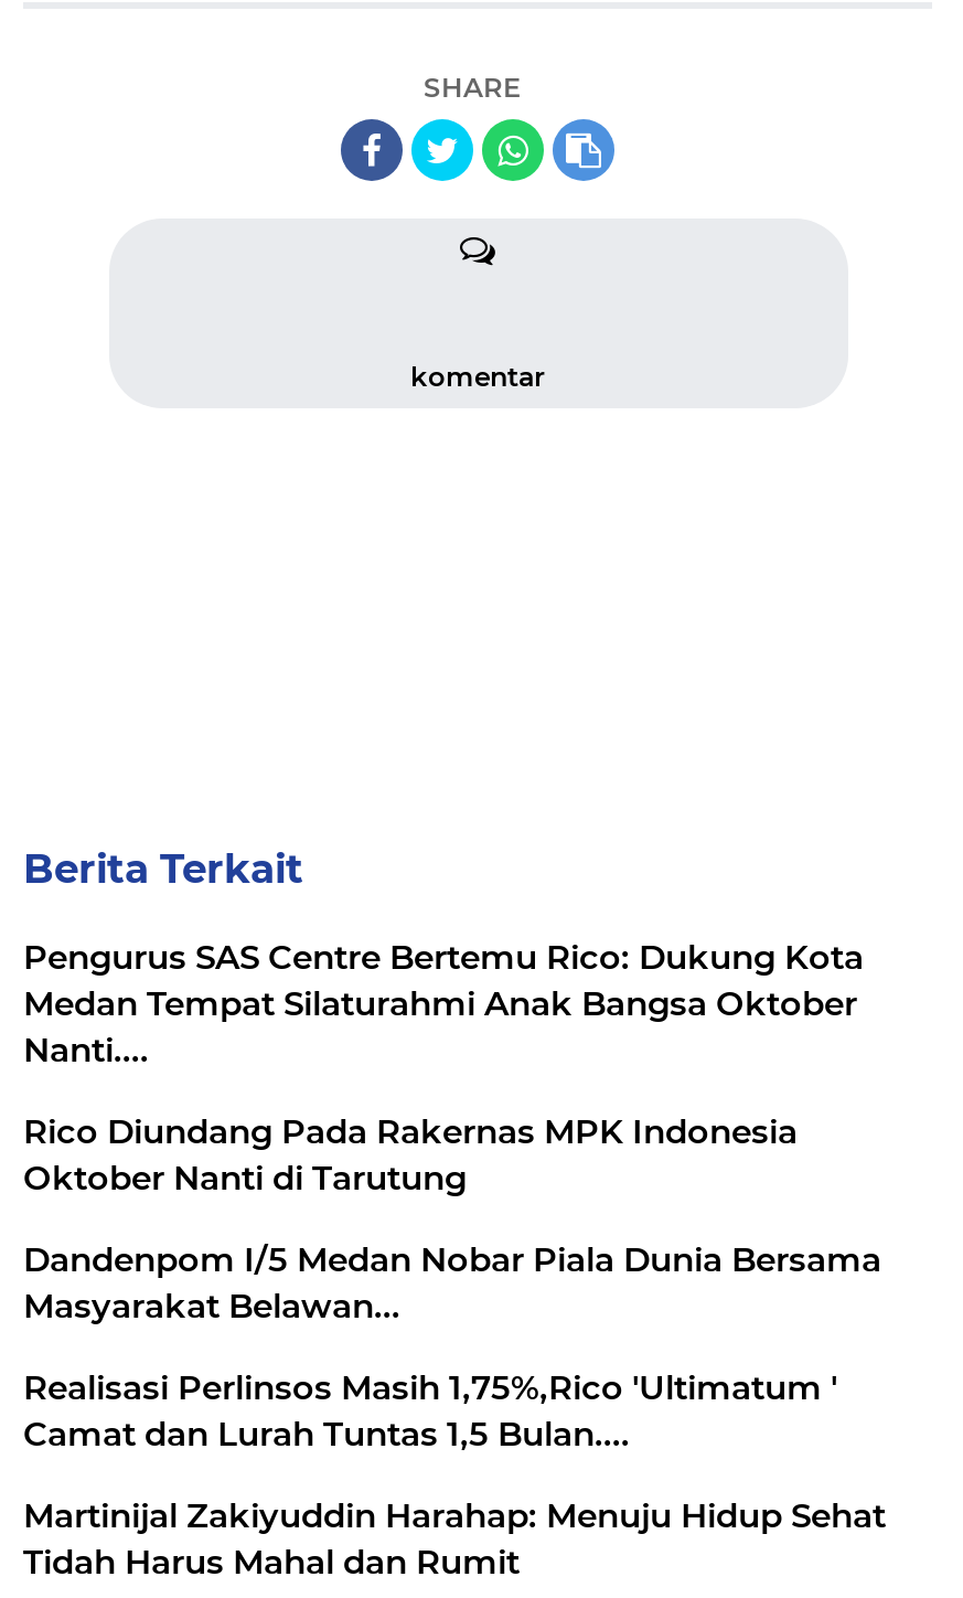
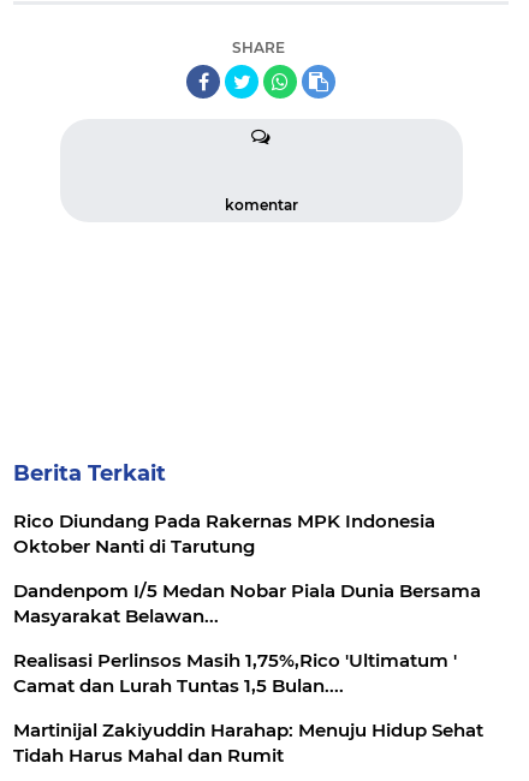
[23,936,864,1070] Pengurus SAS Centre Bertemu Rico: Dukung Kota | Medan Tempat Silaturahmi Anak Bangsa Oktober | Nanti.... -> none

